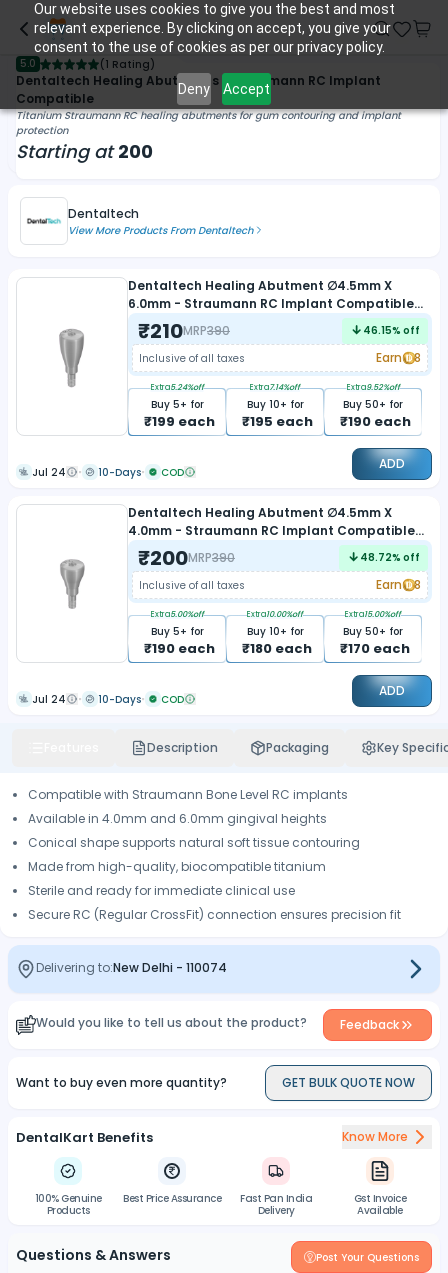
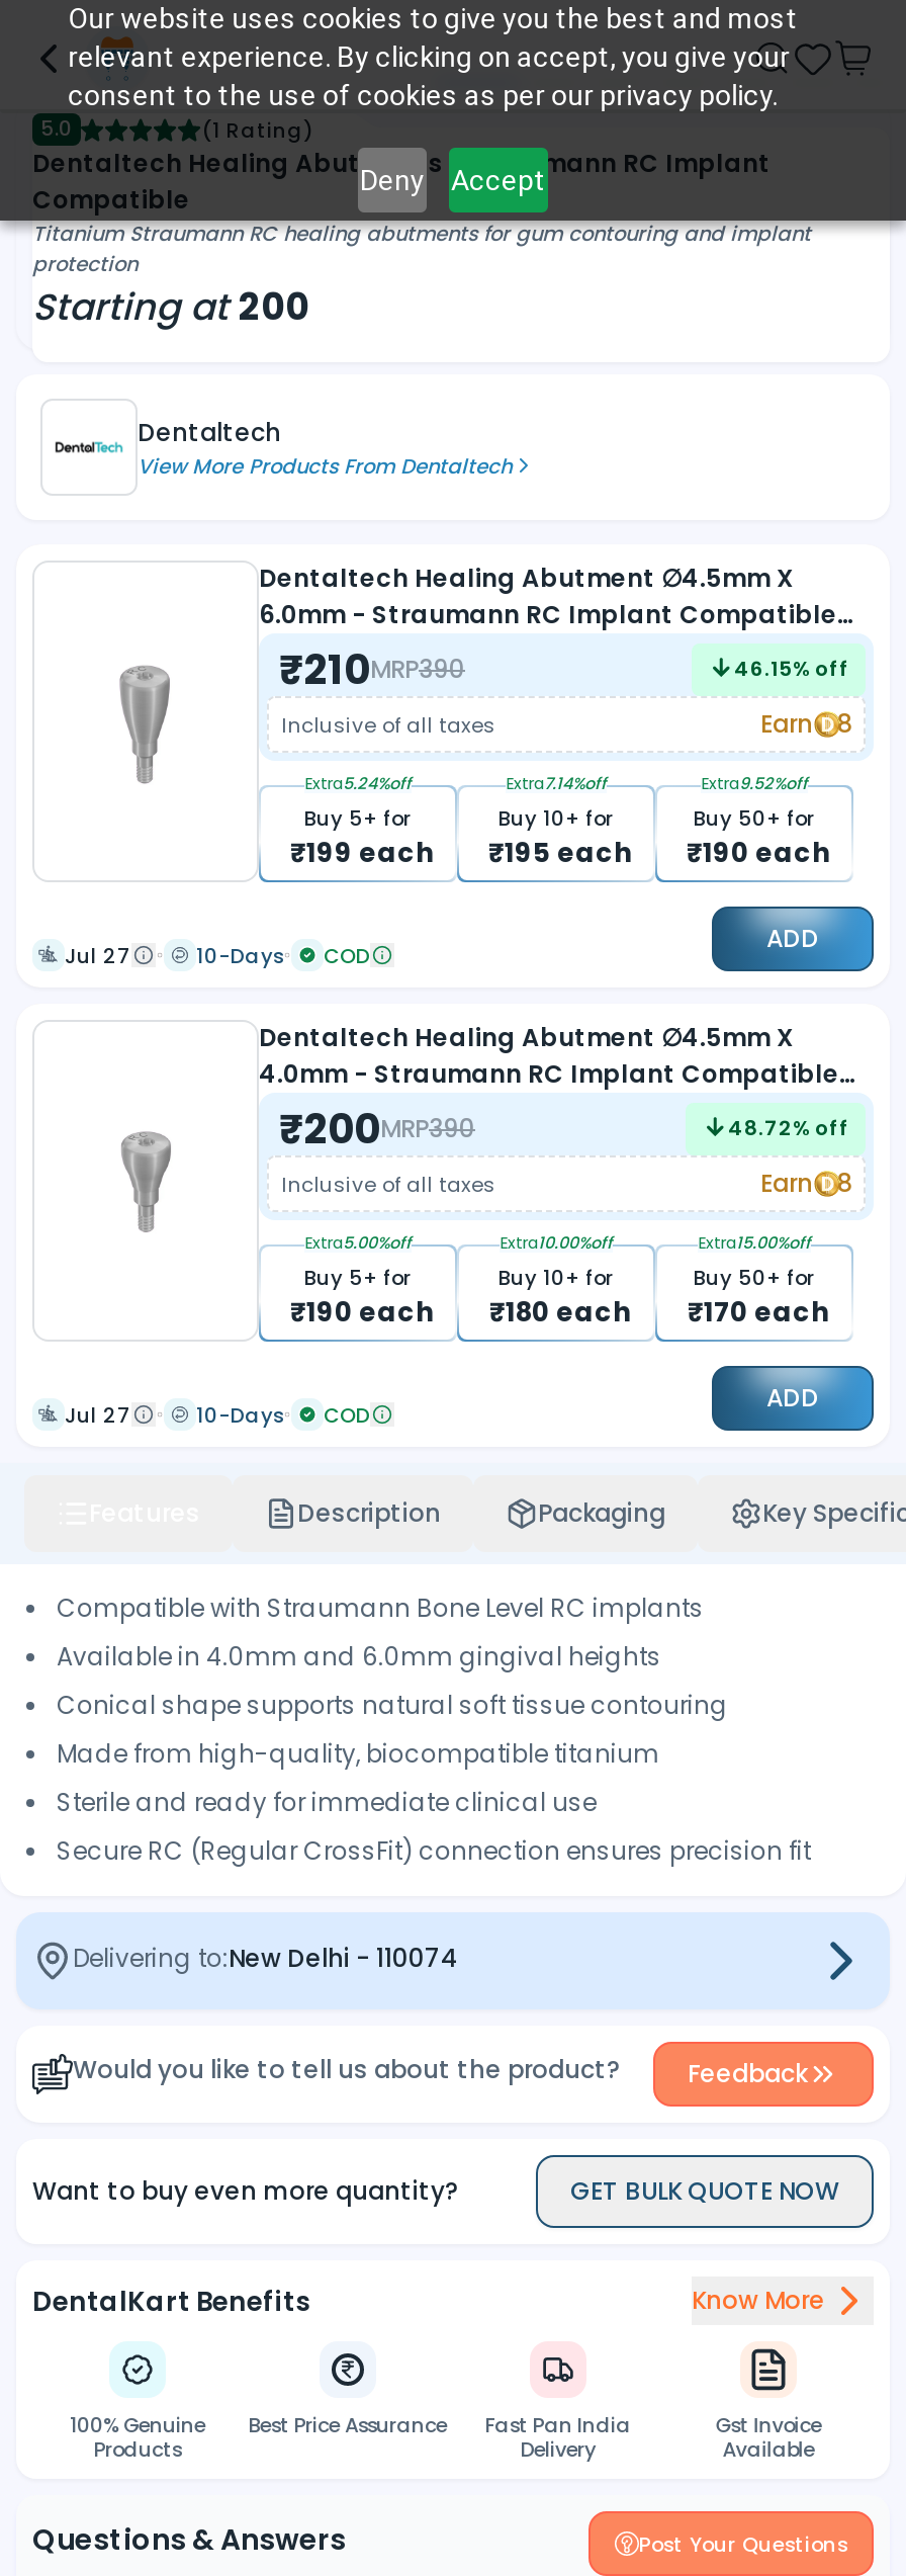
[32,464,66,479] Jul 24 -> [65,940,131,970] Jul 27
[32,691,66,706] Jul 24 -> [65,1399,131,1430] Jul 27

